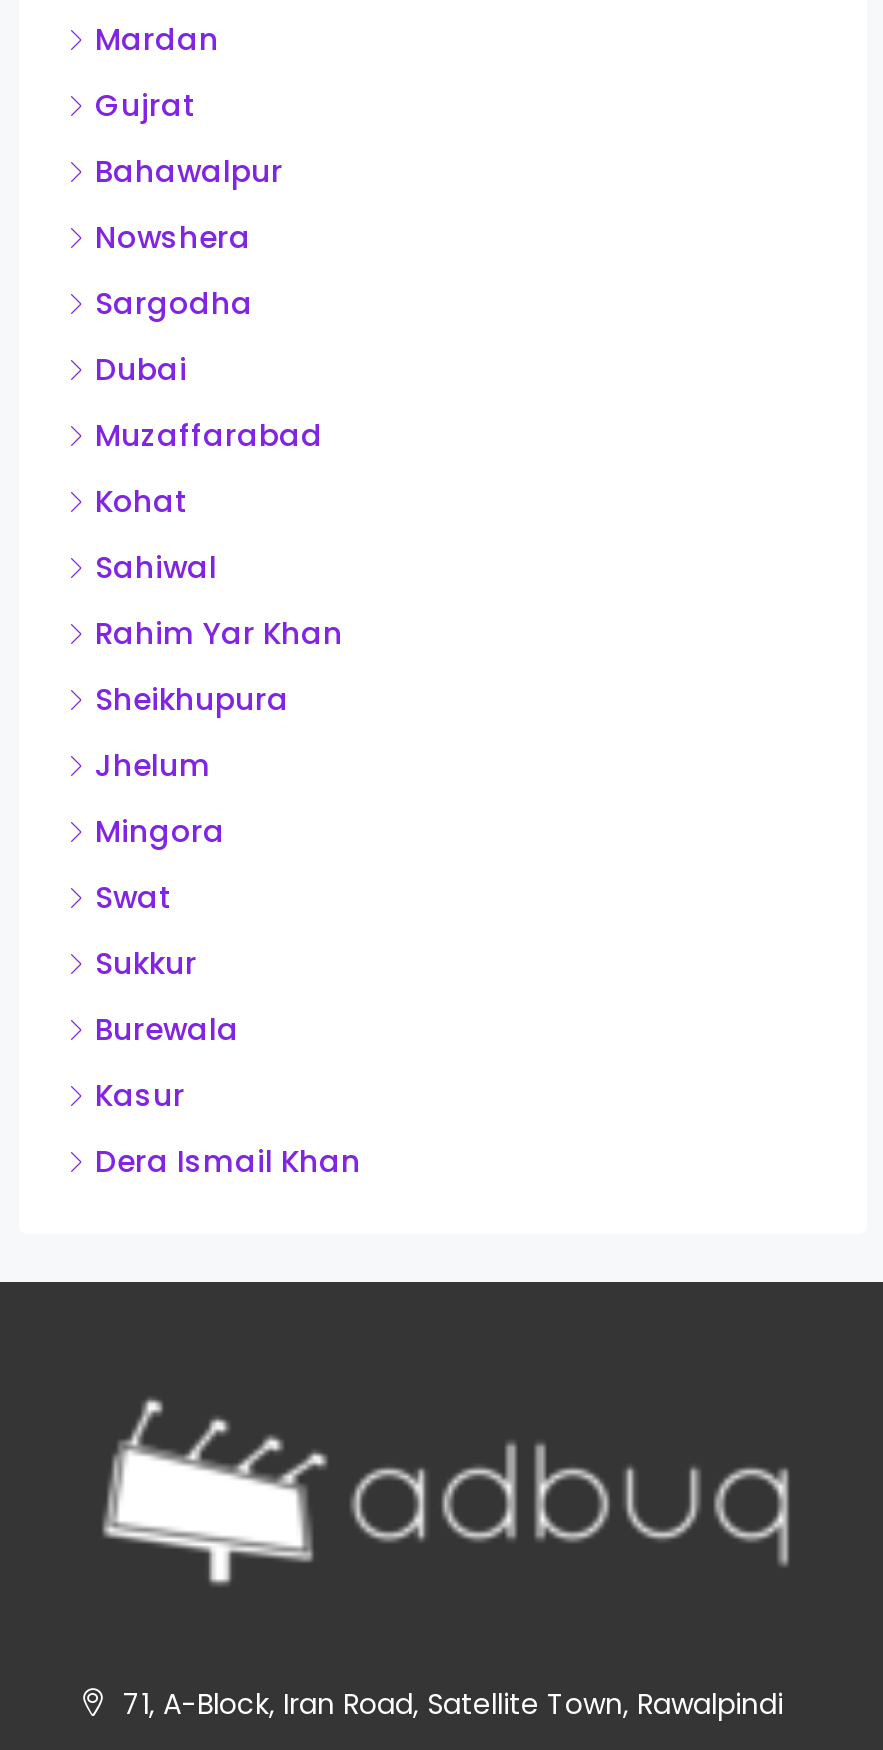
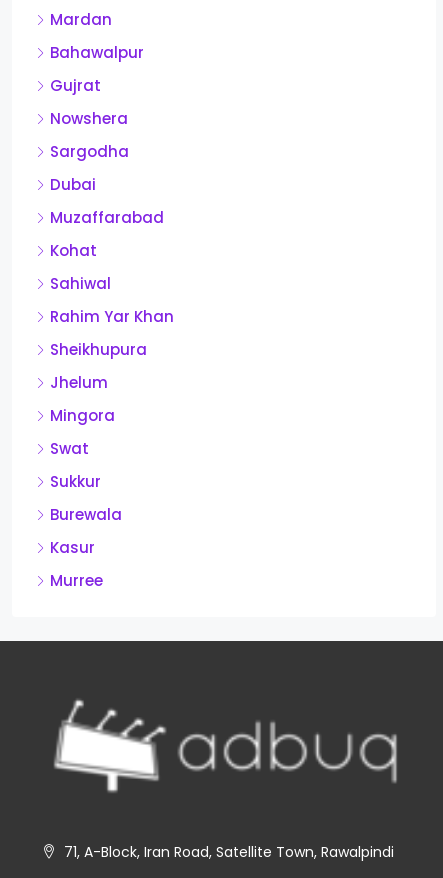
moved [95,84,197,126] -> [50,75,101,96]: Gujrat
moved [95,150,283,192] -> [50,42,144,63]: Bahawalpur
[95,1140,361,1182] Dera Ismail Khan -> [50,570,103,591] Murree

